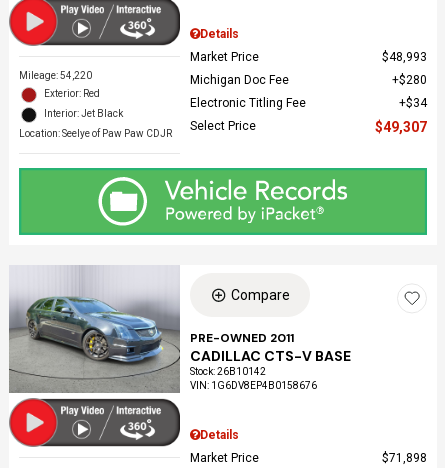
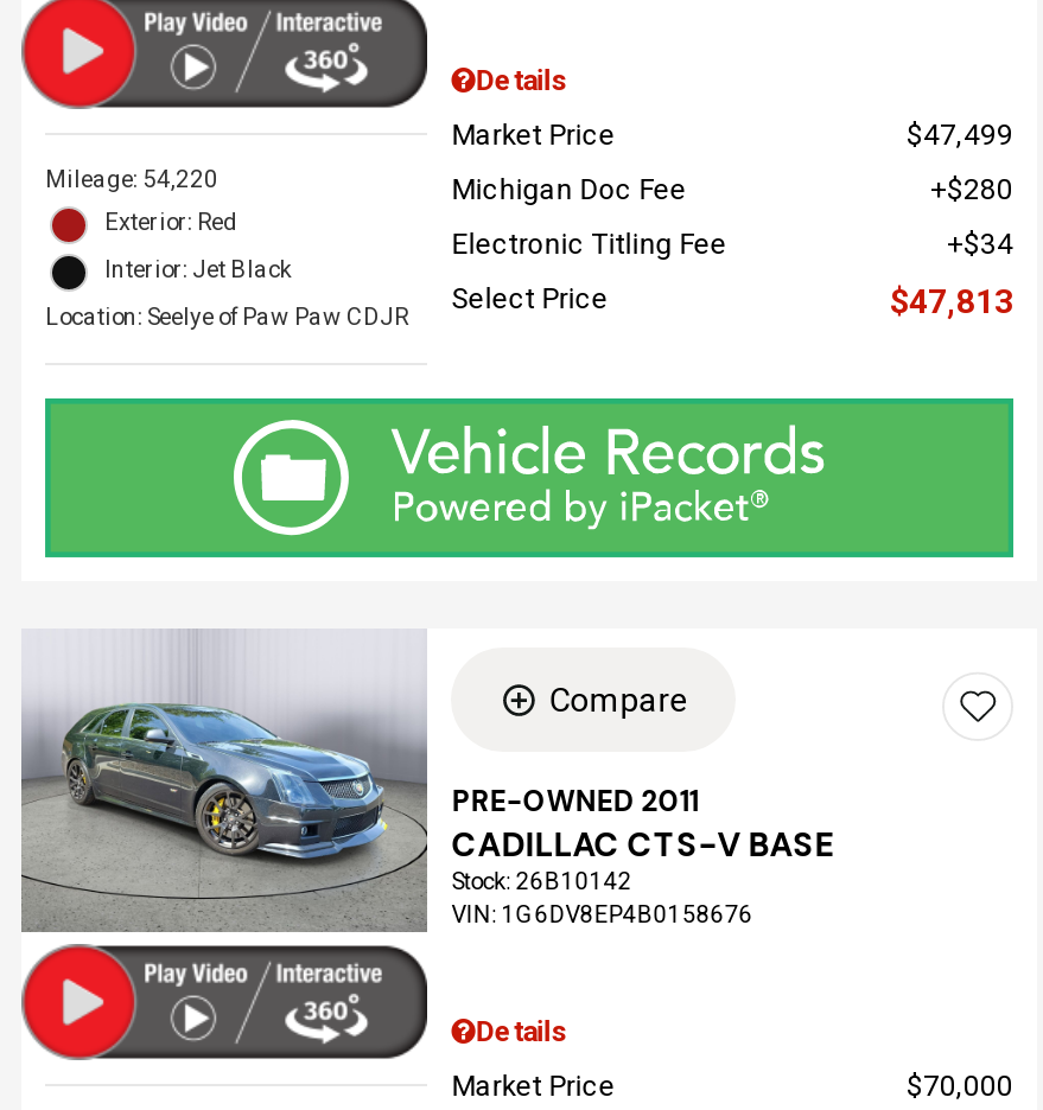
[382,50,427,64] $48,993 -> [907,119,1013,152] $47,499
[375,119,427,135] $49,307 -> [890,282,1013,320] $47,813
[382,451,427,465] $71,898 -> [907,1070,1013,1103] $70,000

